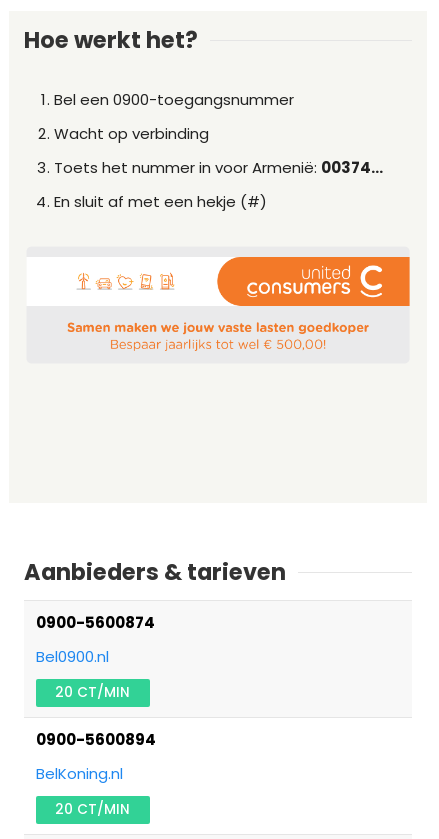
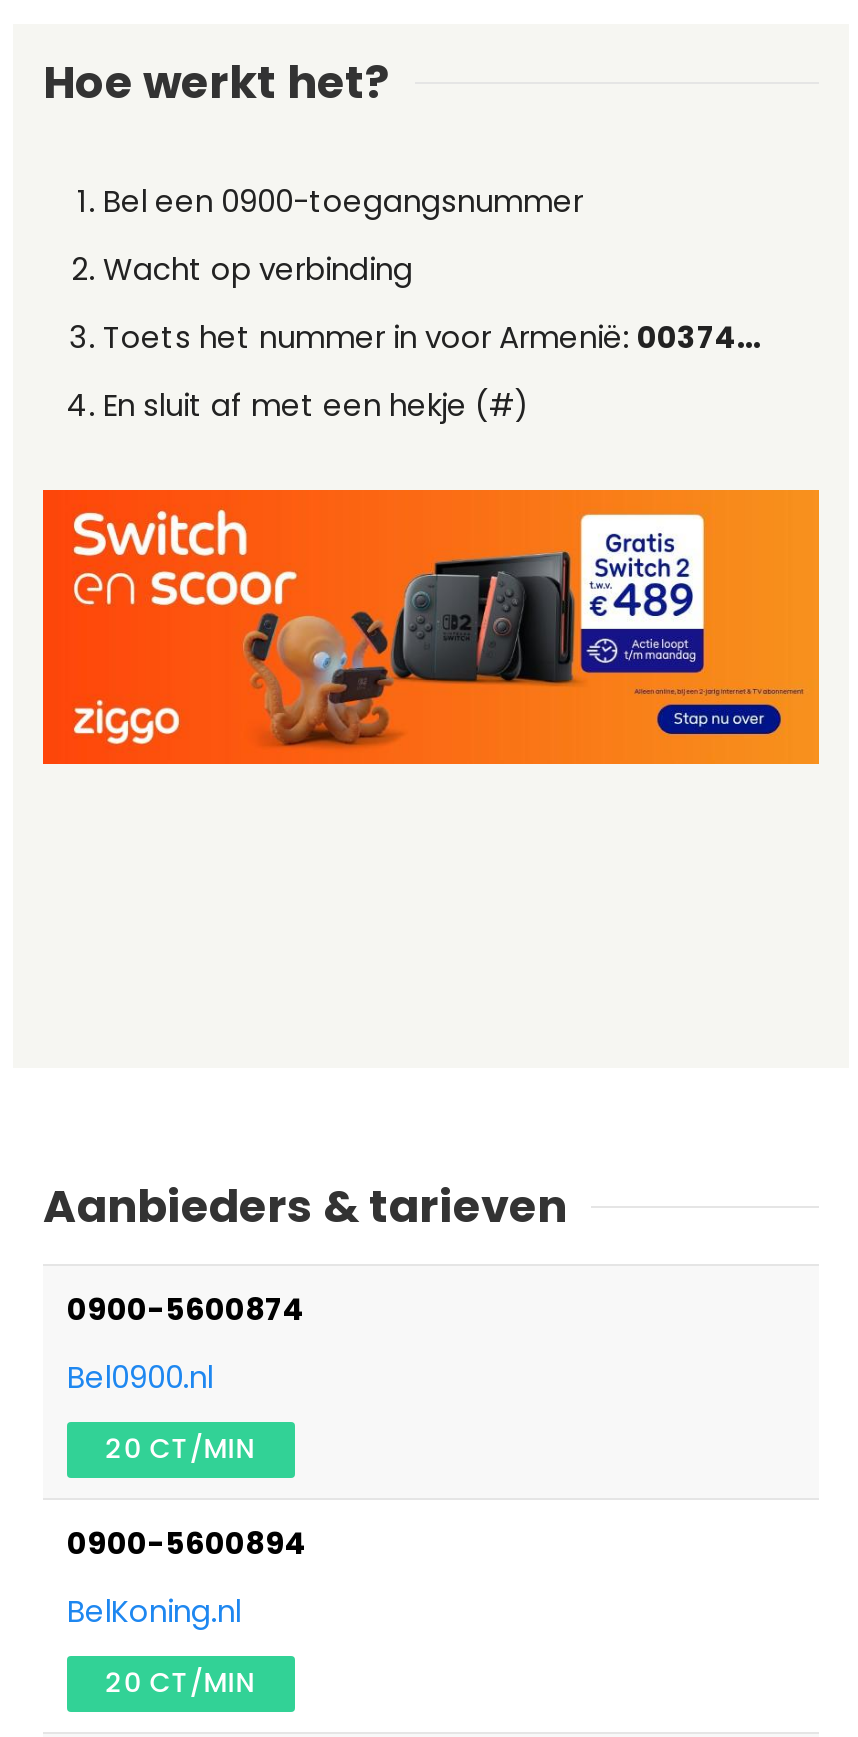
[24,244,412,351] [image] -> [41,488,821,766] [image]

